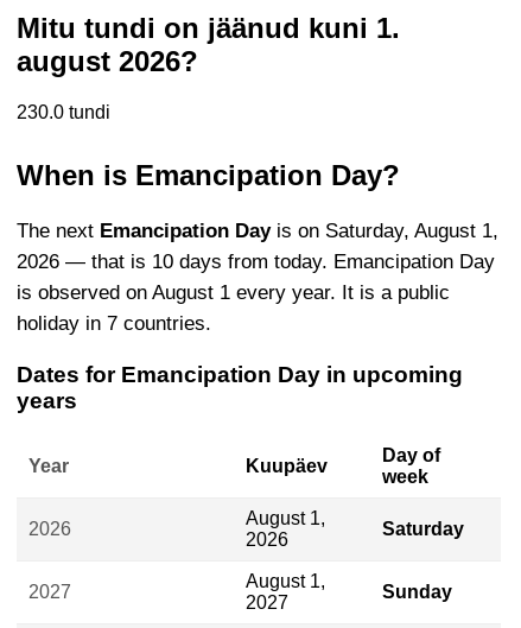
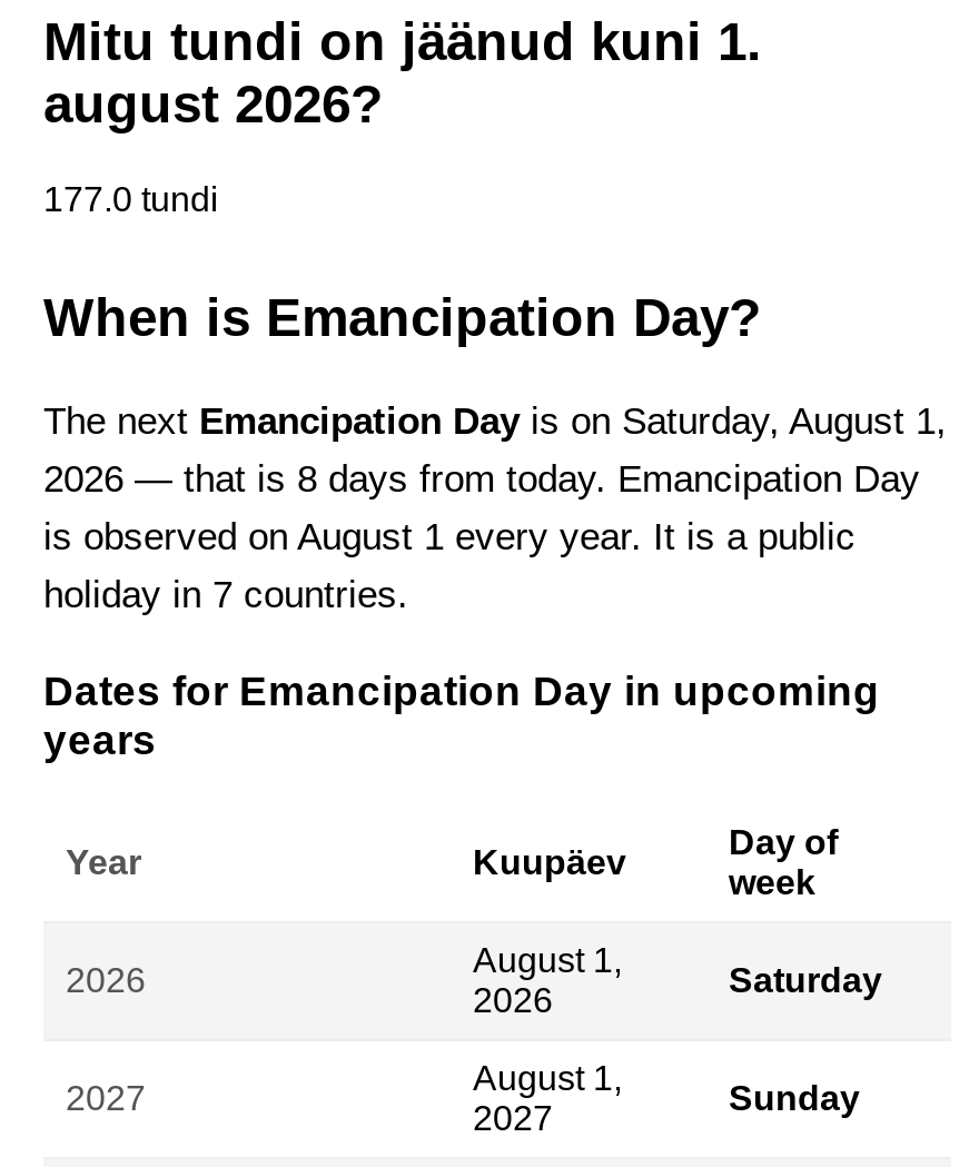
[17,102,110,122] 230.0 tundi -> [43,180,219,218] 177.0 tundi
[17,250,495,273] 2026 — that is 10 days from today. Emancipation Day -> [43,458,920,500] 2026 — that is 8 days from today. Emancipation Day

